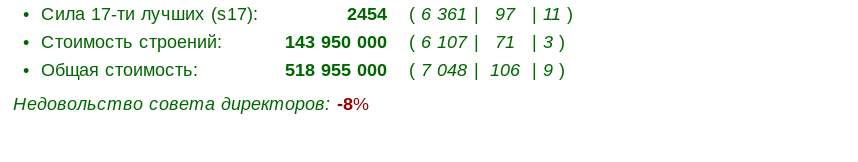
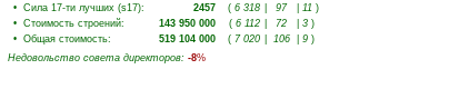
[347,4,387,24] 2454 -> [193,2,216,13] 2457
[409,4,467,24] (6 361 -> [228,2,260,13] (6 318
[409,32,467,52] (6 107 -> [229,18,260,29] (6 112
[495,32,515,52] 71 -> [276,18,287,29] 72
[285,60,387,80] 518 955 000 -> [159,33,216,44] 519 104 000
[409,60,467,80] (7 048 -> [228,33,260,44] (7 020

